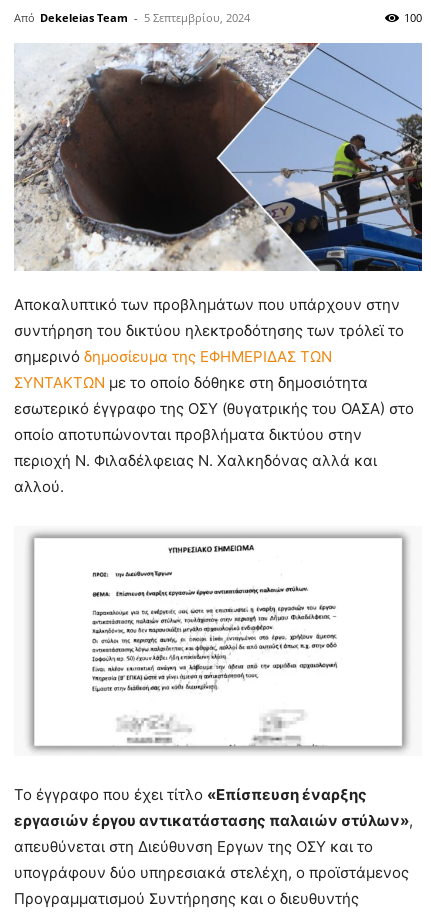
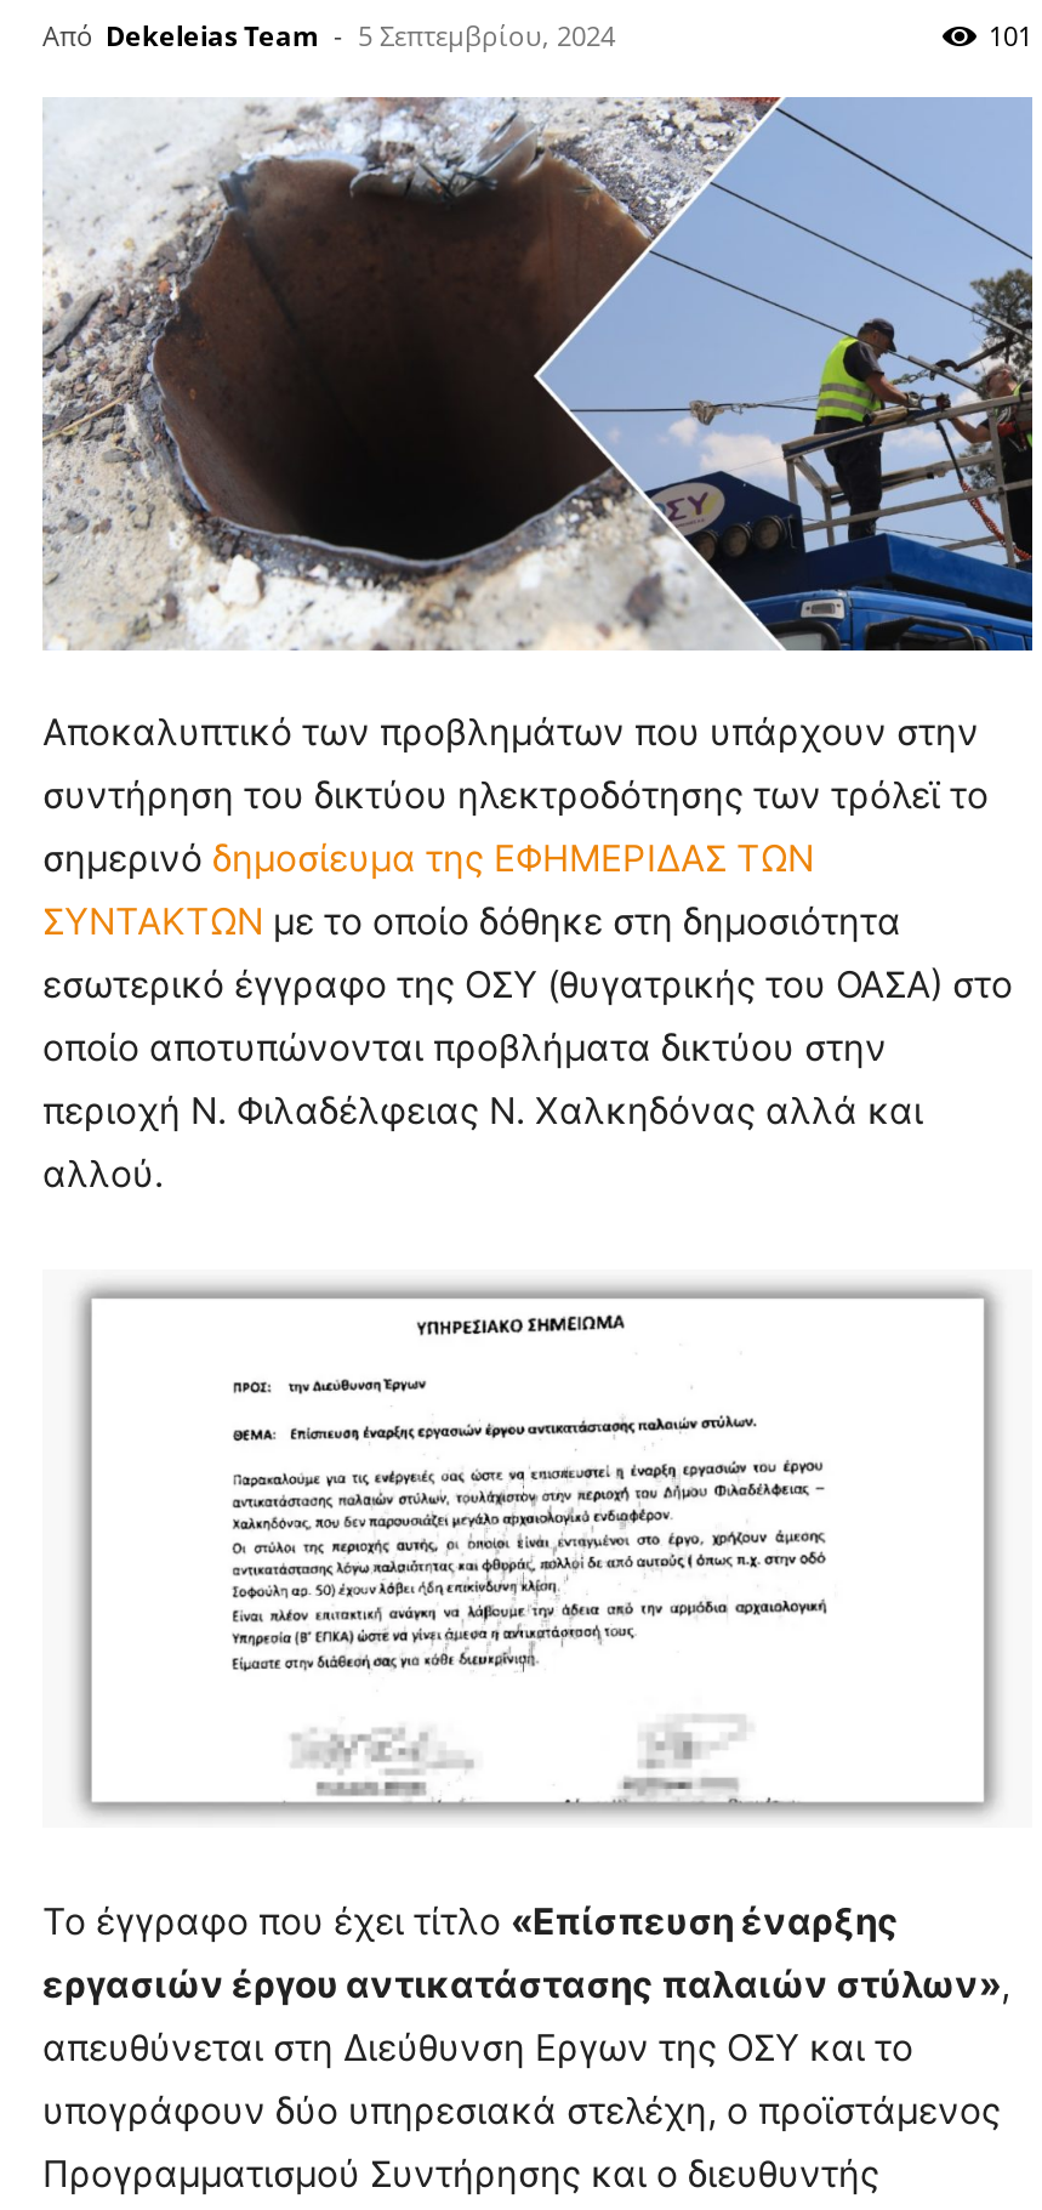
[404,10,422,25] 100 -> [989,17,1032,53] 101

